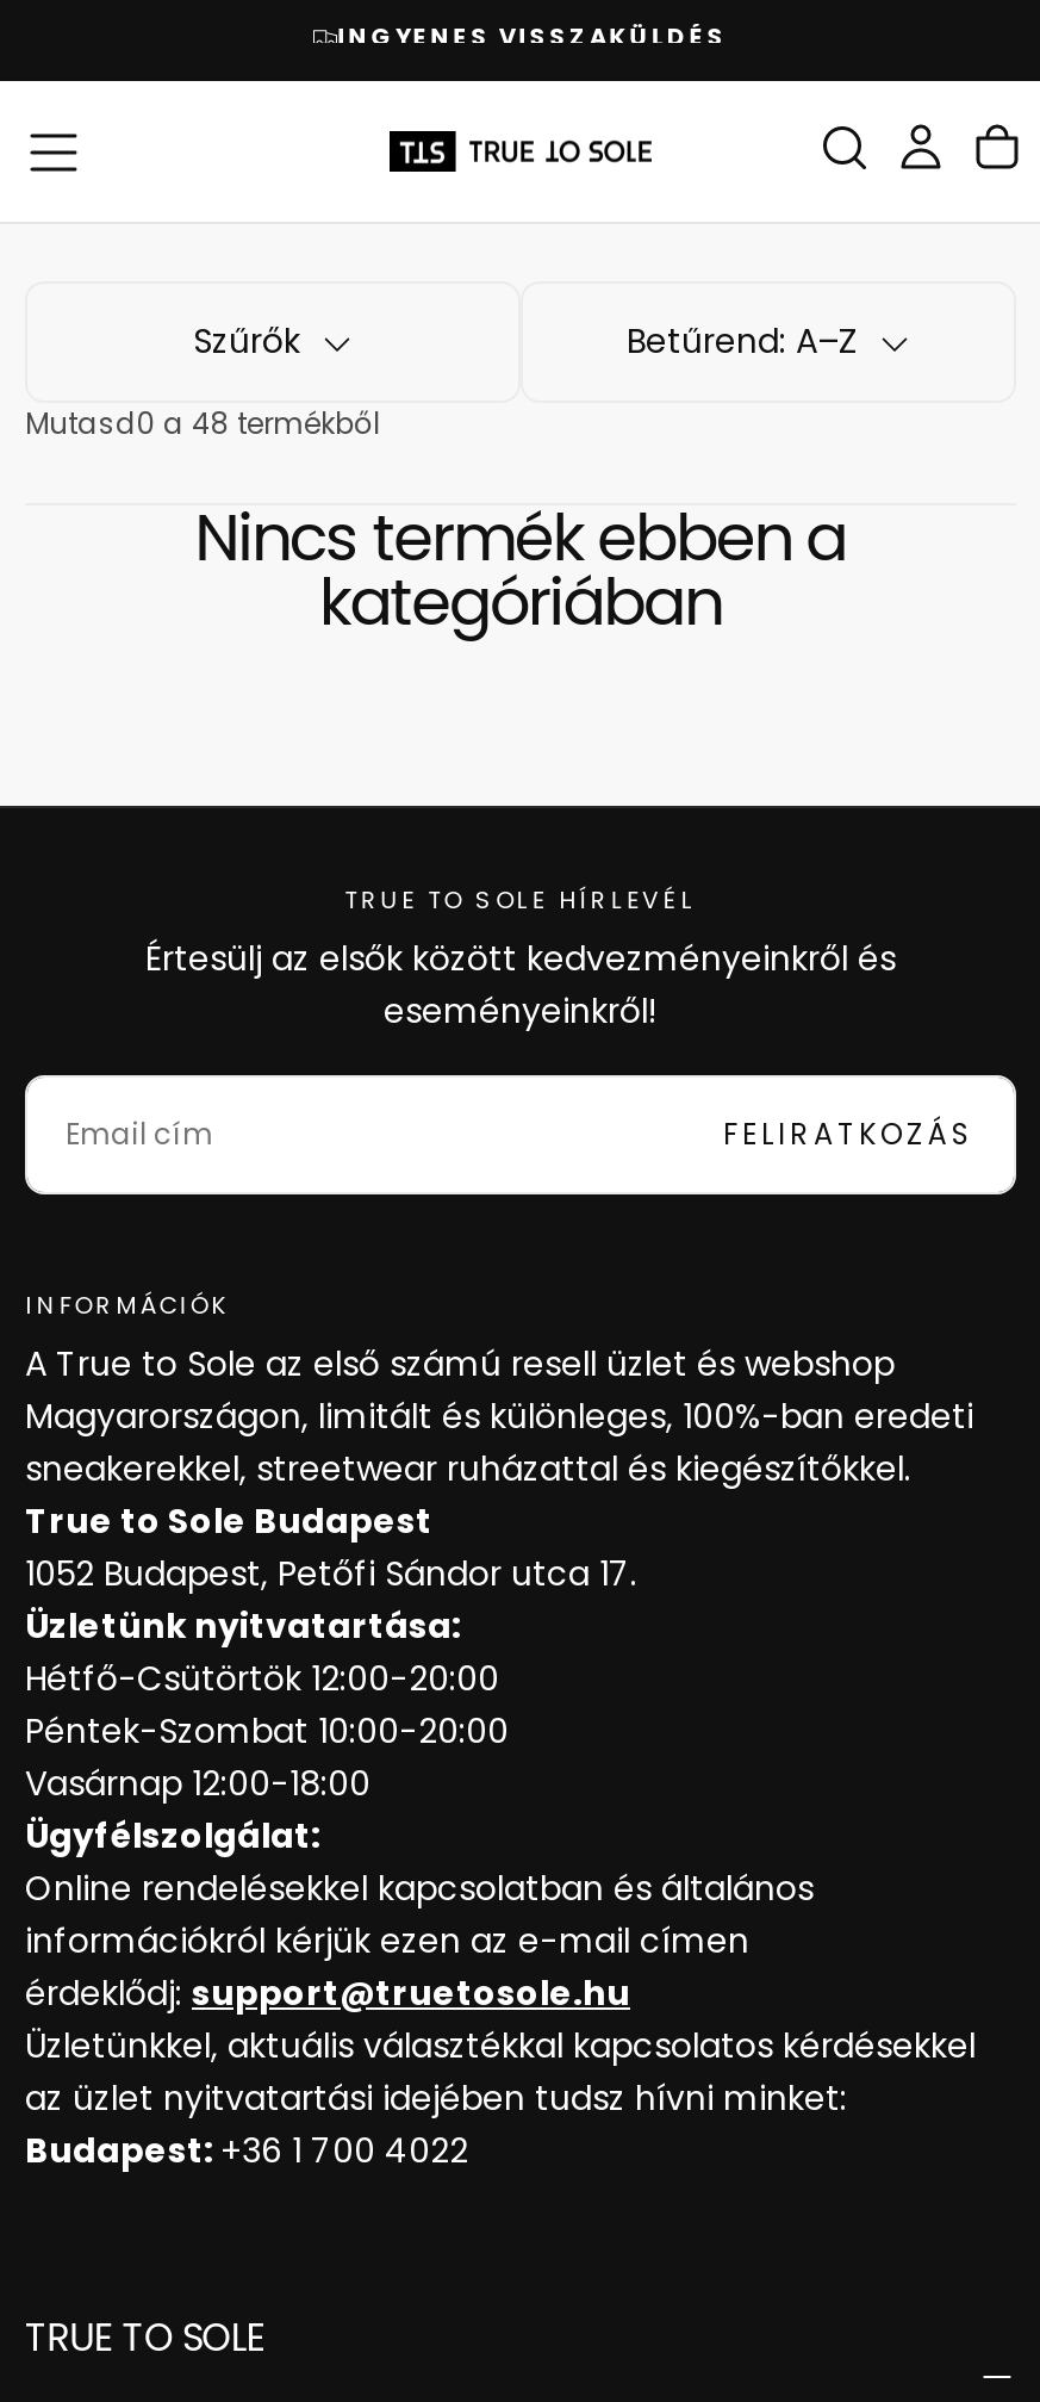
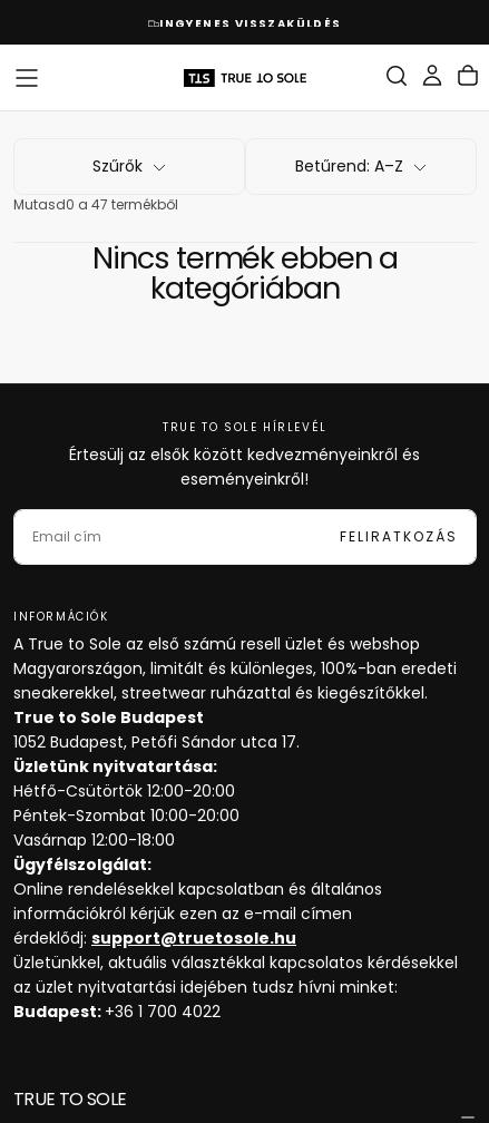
[25,403,380,443] Mutasd0 a 48 termékből -> [13,195,178,214] Mutasd0 a 47 termékből

